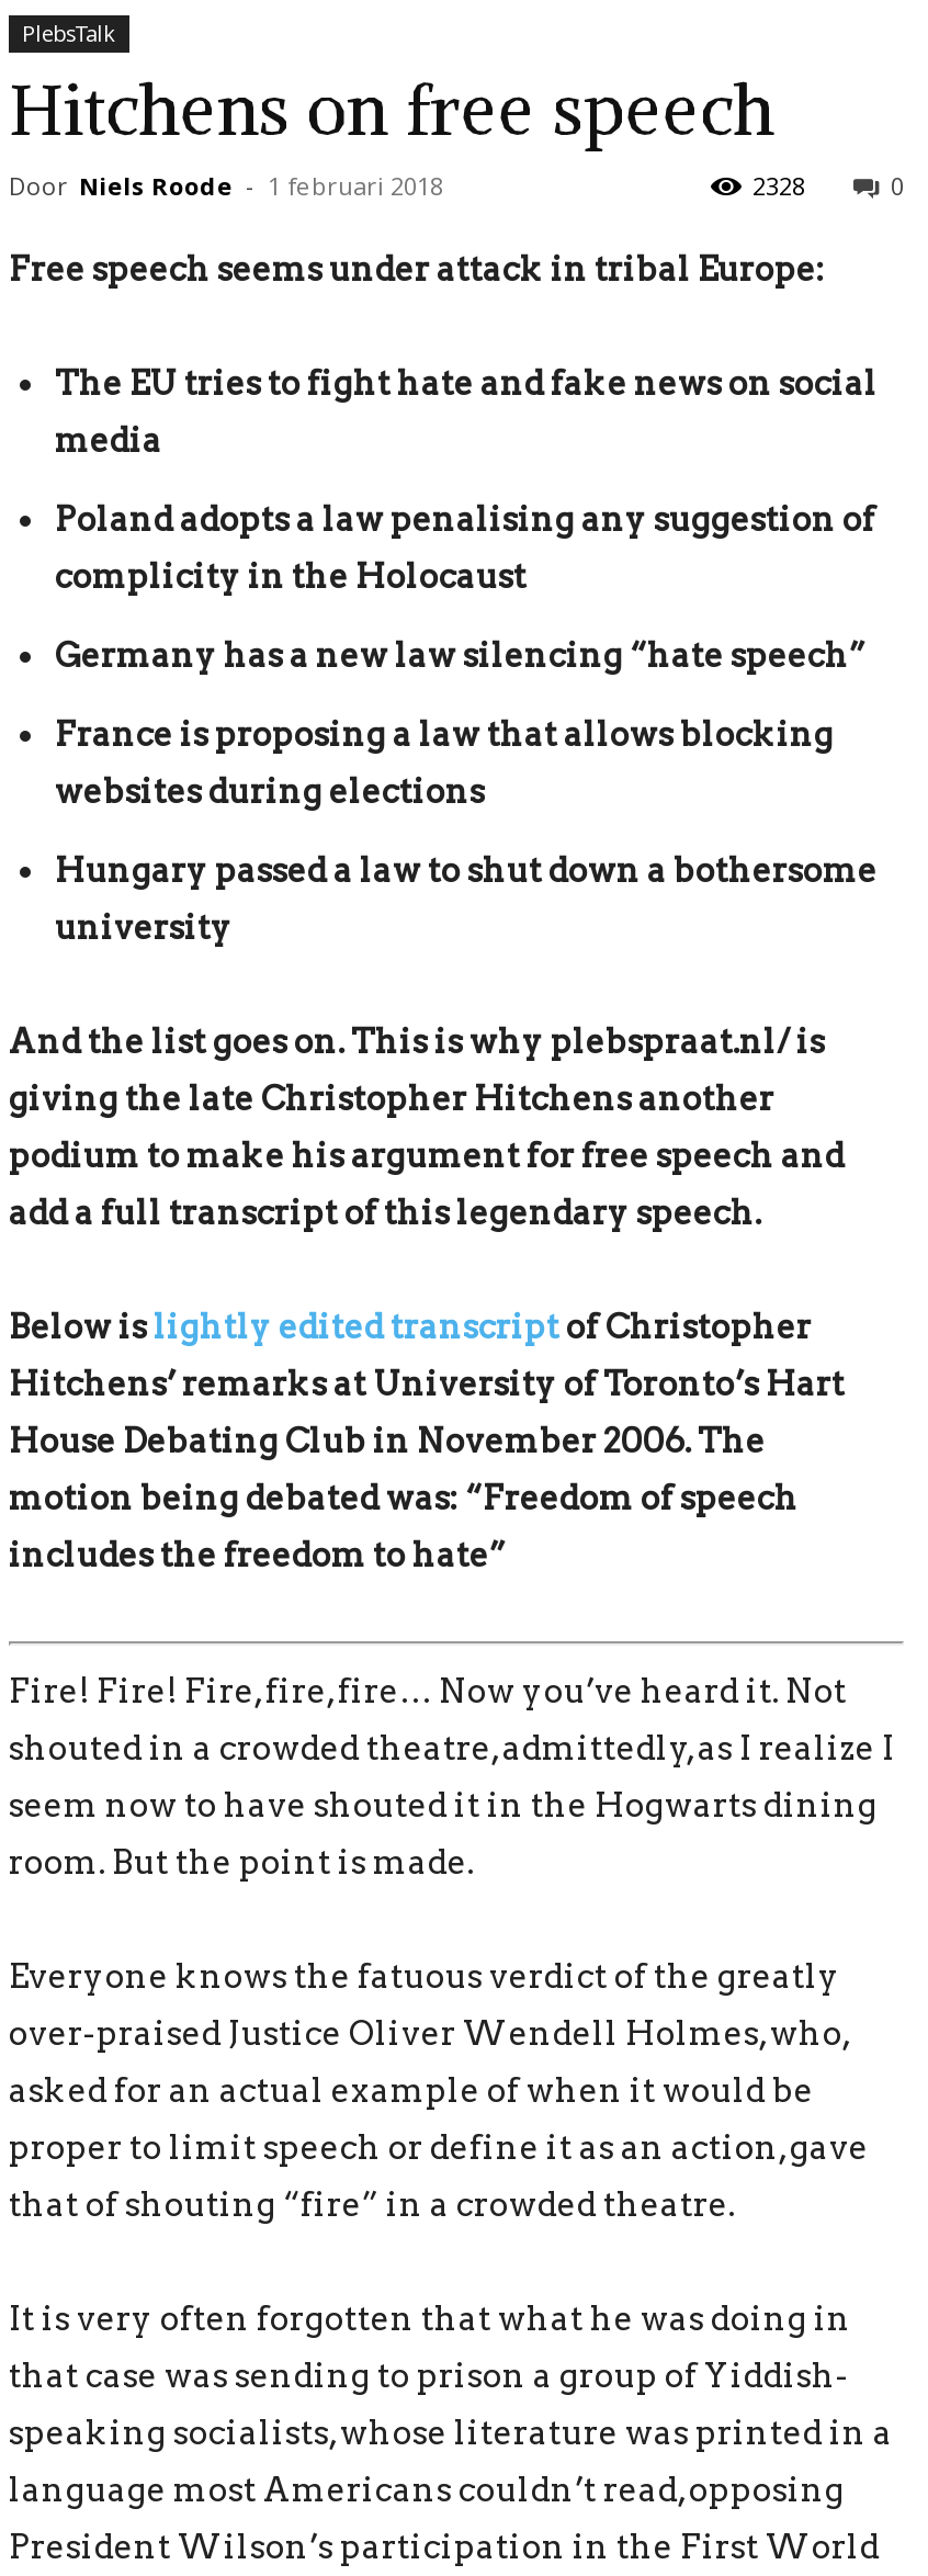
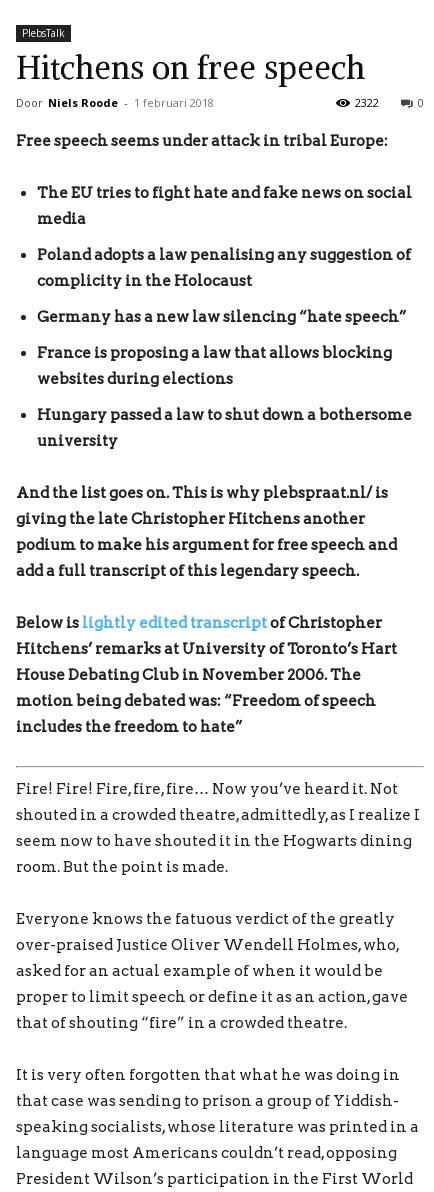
[752,169,805,202] 2328 -> [355,95,379,110] 2322

